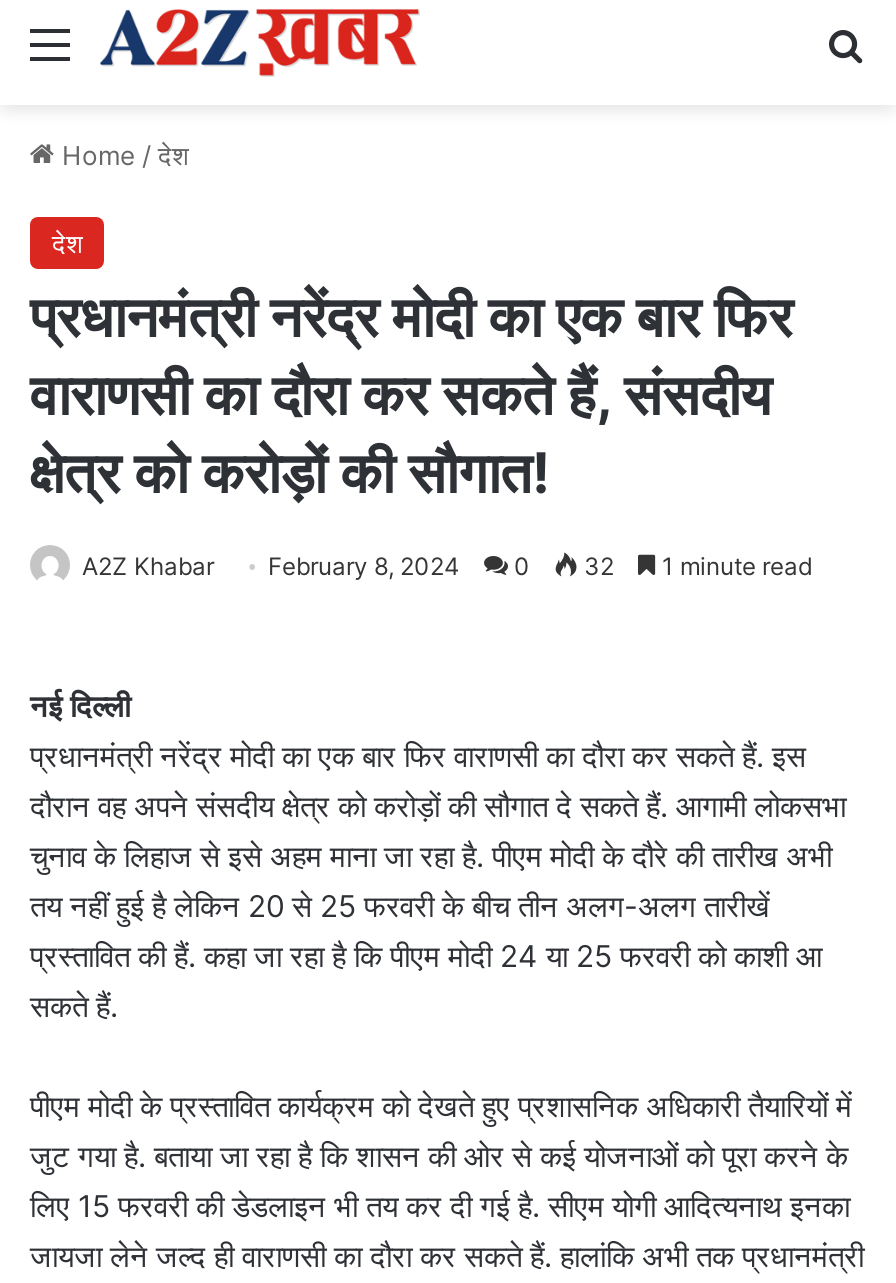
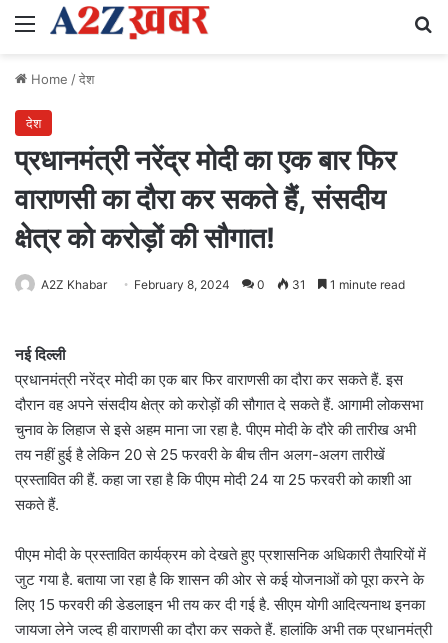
[82,552,812,582] A2Z Khabar February 8, 2024 0 32 1 minute read -> [41,277,405,292] A2Z Khabar February 8, 2024 0 31 1 minute read

